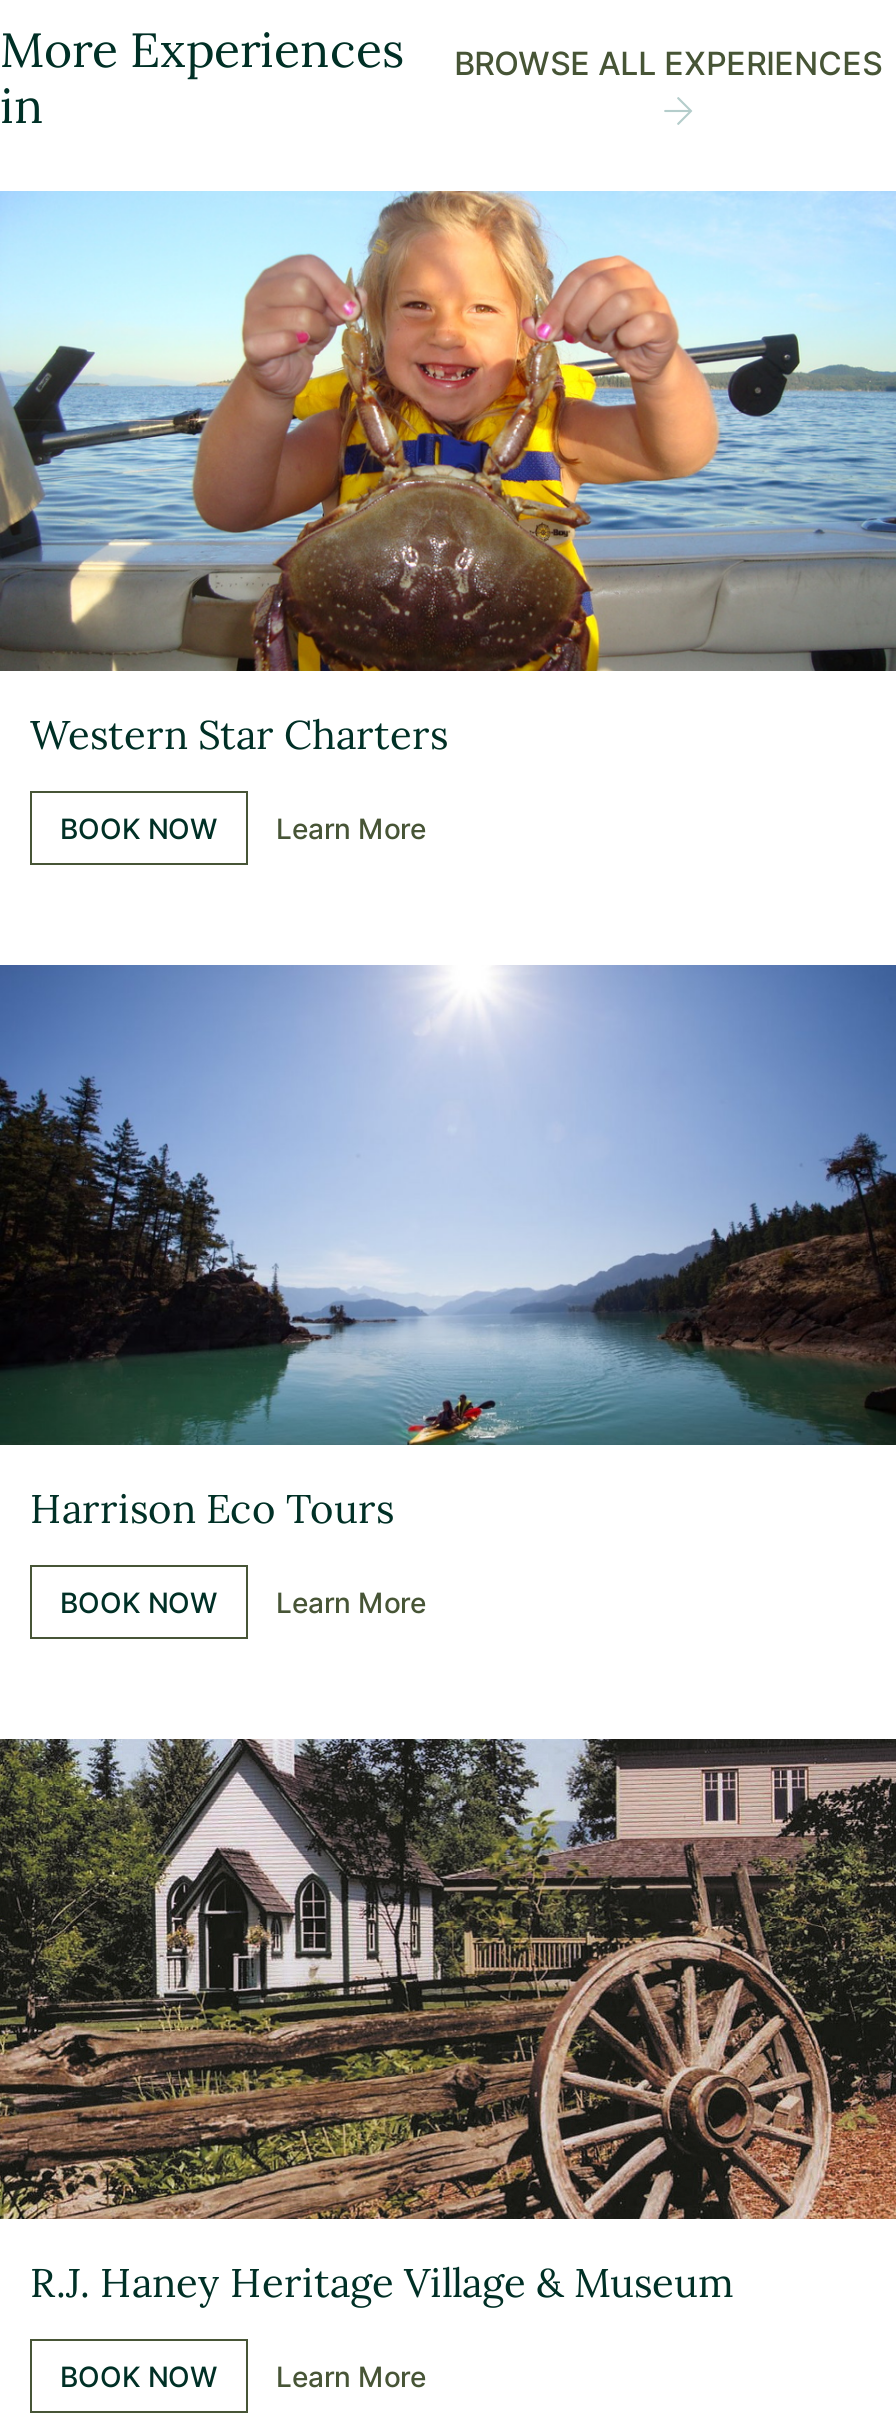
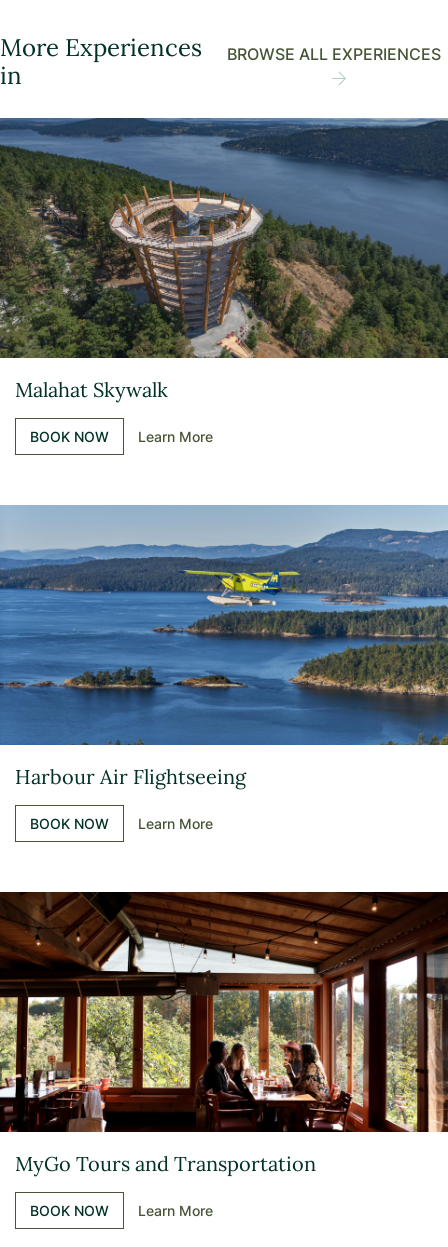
[6,191,890,759] [image] | Western Star Charters -> [3,117,445,402] [image] | Malahat Skywalk
[6,965,890,1533] [image] | Harrison Eco Tours -> [3,504,445,789] [image] | Harbour Air Flightseeing
[6,1737,890,2307] [image] | R.J. Haney Heritage Village & Museum -> [3,891,445,1176] [image] | MyGo Tours and Transportation

